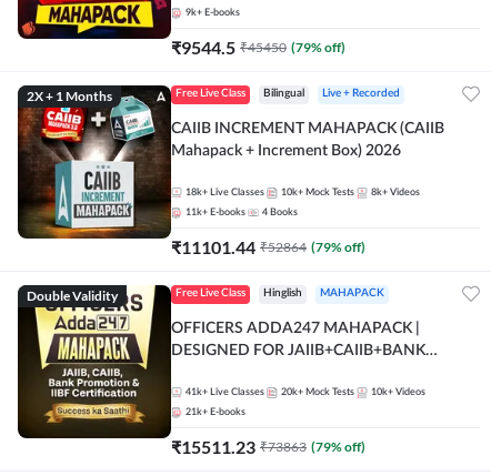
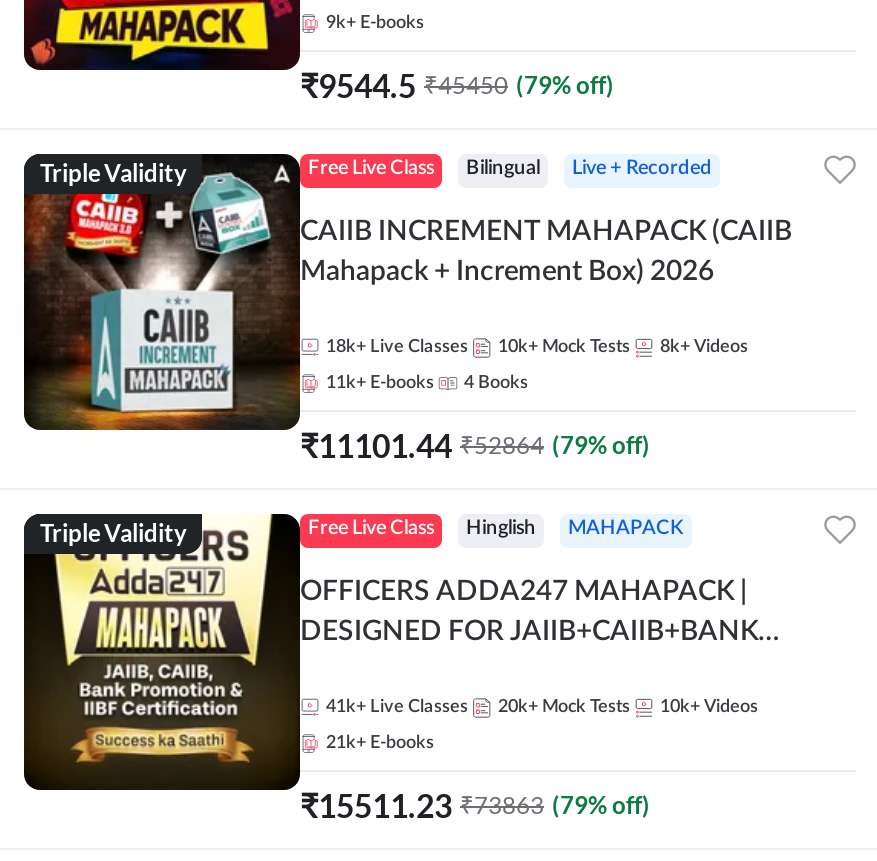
[27,88,112,104] 2X + 1 Months -> [40,158,186,188] Triple Validity
[27,287,118,304] Double Validity -> [40,518,186,548] Triple Validity

